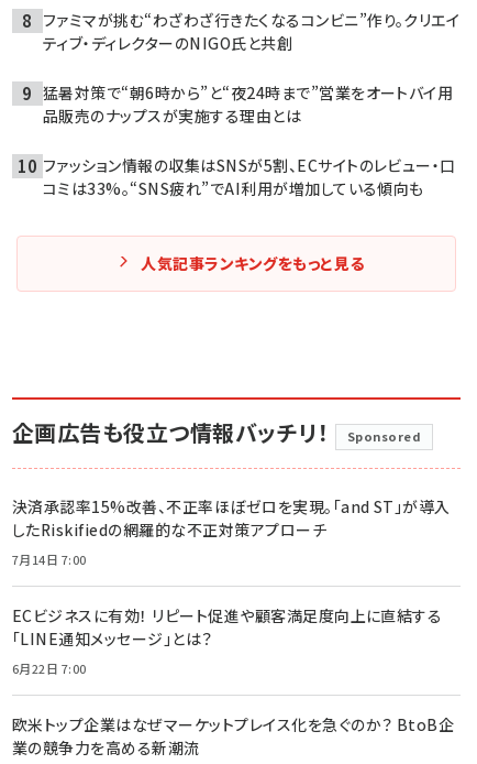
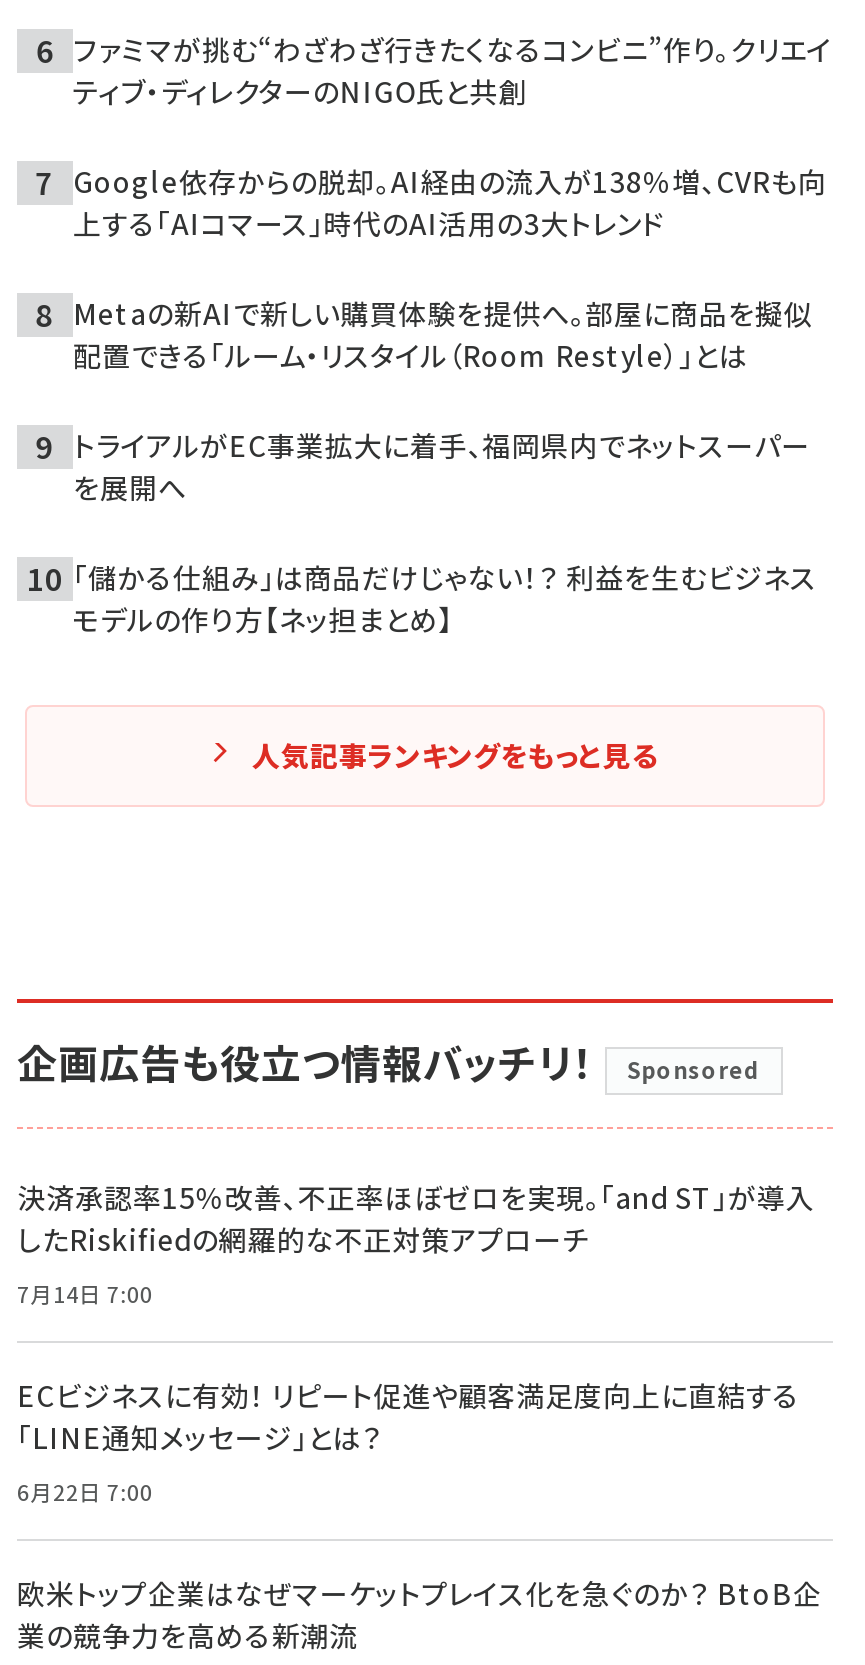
[43,81,456,199] 猛暑対策で“朝6時から”と“夜24時まで”営業をオートバイ用 | 品販売のナップスが実施する理由とは | ファッション情報の収集はSNSが5割、ECサイトのレビュー・口 | コミは33%。“SNS疲れ”でAI利用が増加している傾向も -> [73,161,827,639] Google依存からの脱却。AI経由の流入が138%増、CVRも向 | 上する「AIコマース」時代のAI活用の3大トレンド | Metaの新AIで新しい購買体験を提供へ。部屋に商品を擬似 | 配置できる「ルーム・リスタイル（Room Restyle）」とは | トライアルがEC事業拡大に着手、福岡県内でネットスーパー | を展開へ | 「儲かる仕組み」は商品だけじゃない！？ 利益を生むビジネス | モデルの作り方【ネッ担まとめ】

